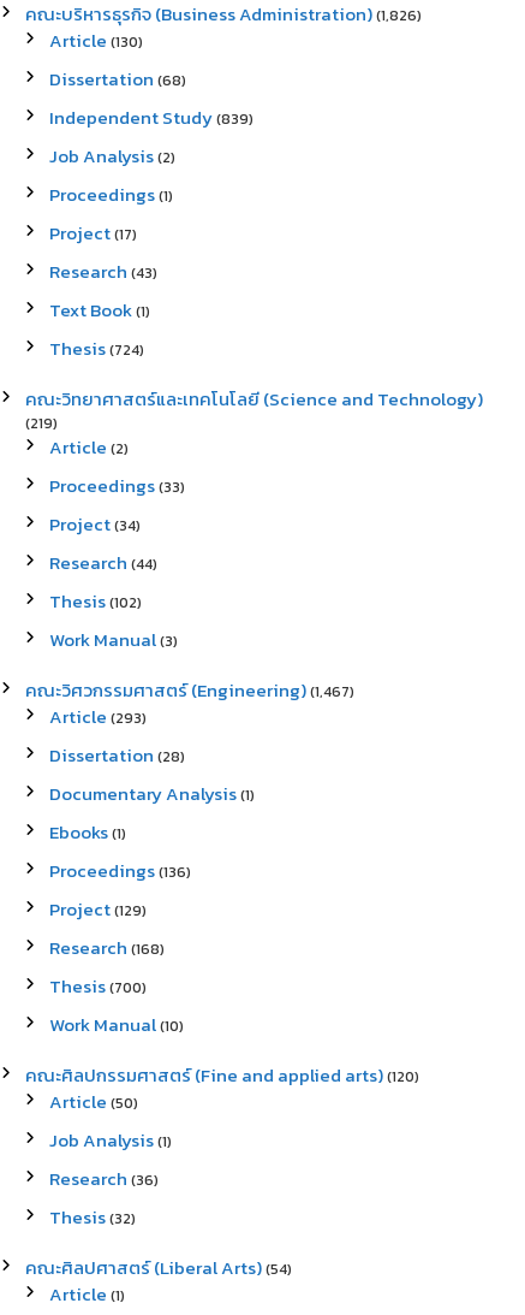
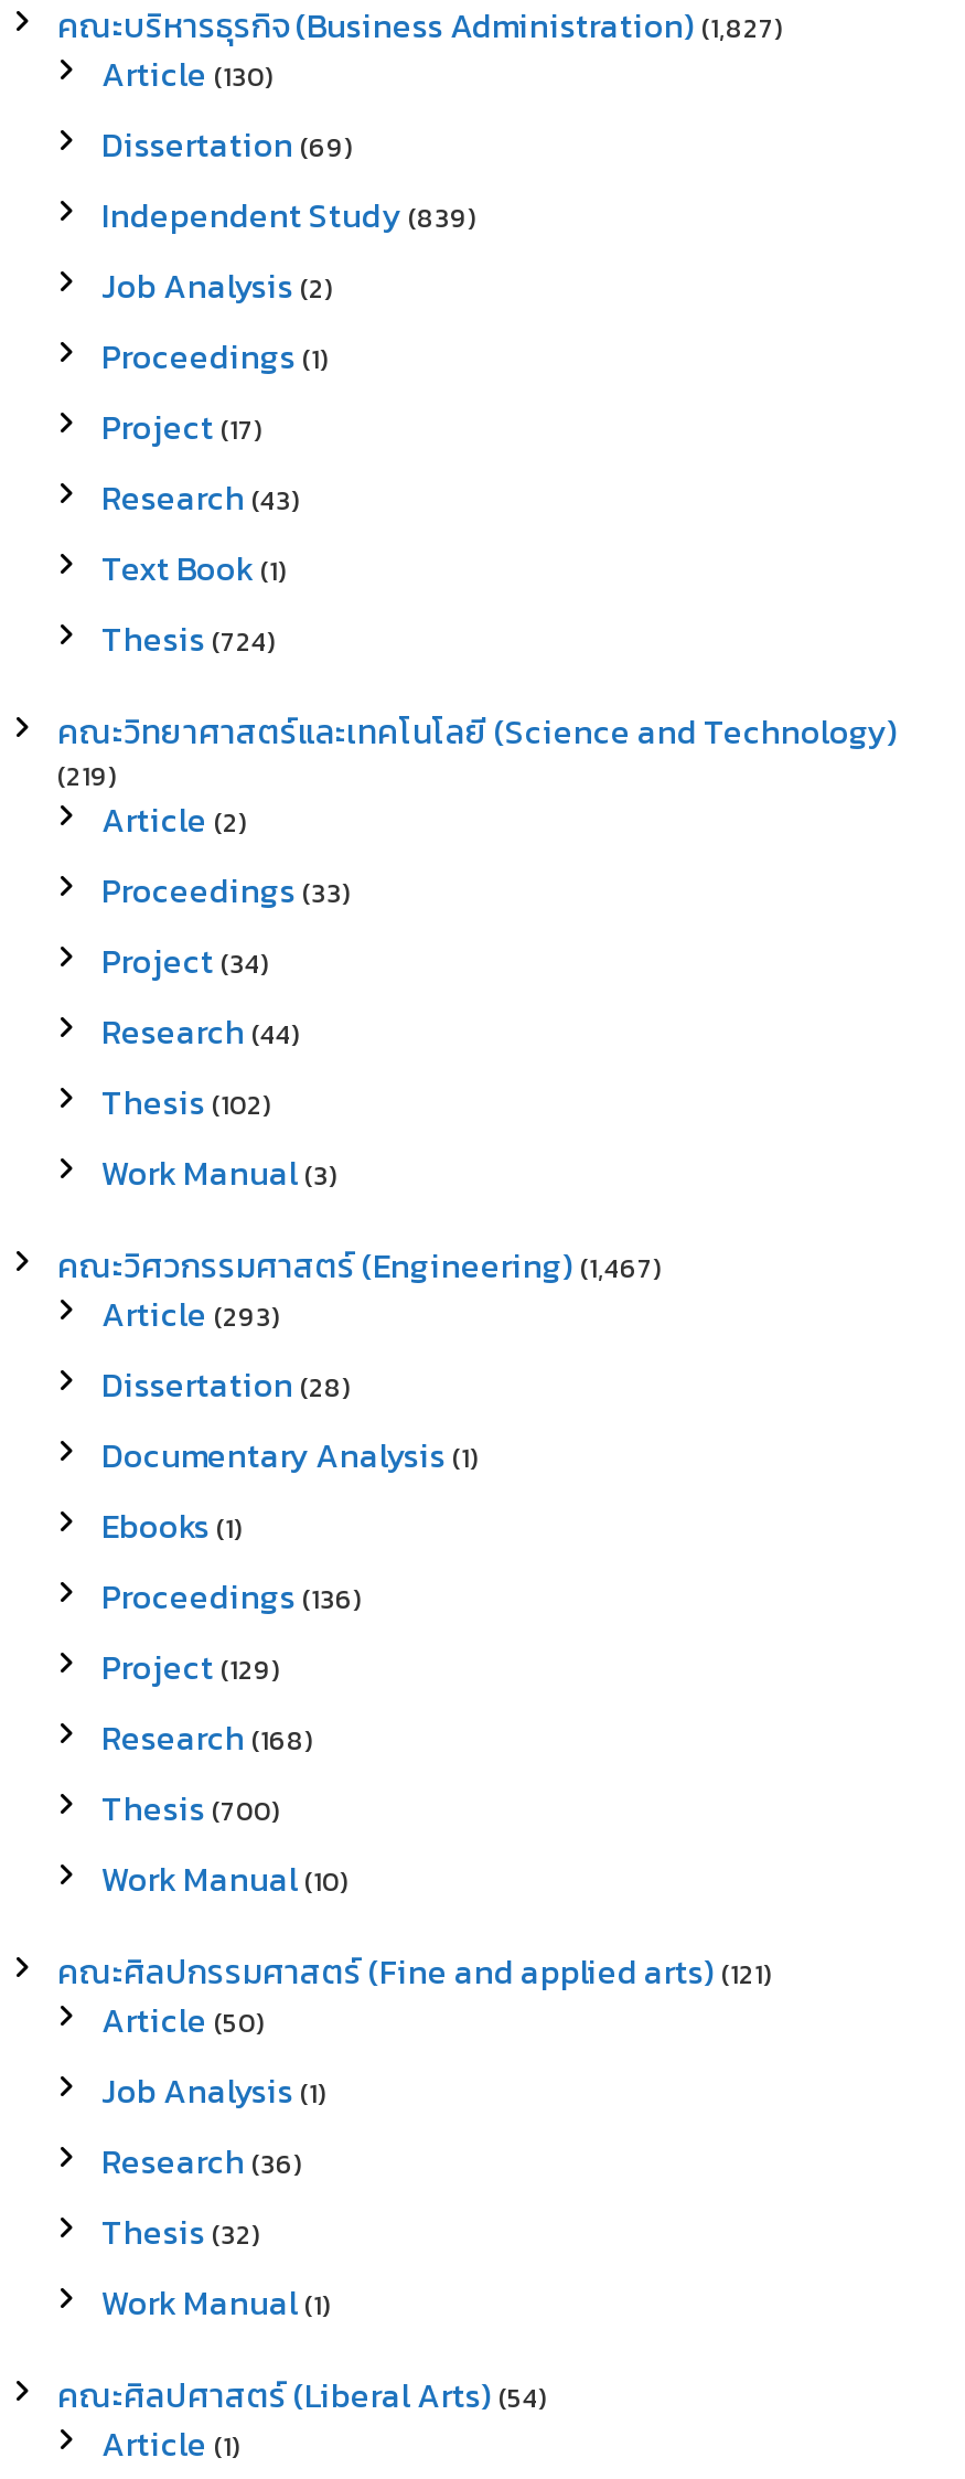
[25,0,422,28] คณะบริหารธุรกิจ (Business Administration) (1,826) -> [57,0,783,51] คณะบริหารธุรกิจ (Business Administration) (1,827)
[49,65,186,93] Dissertation (68) -> [101,119,353,170] Dissertation (69)
[25,1061,419,1089] คณะศิลปกรรมศาสตร์ (Fine and applied arts) (120) -> [57,1946,772,1997] คณะศิลปกรรมศาสตร์ (Fine and applied arts) (121)
none -> [101,2277,331,2328] Work Manual(1)

